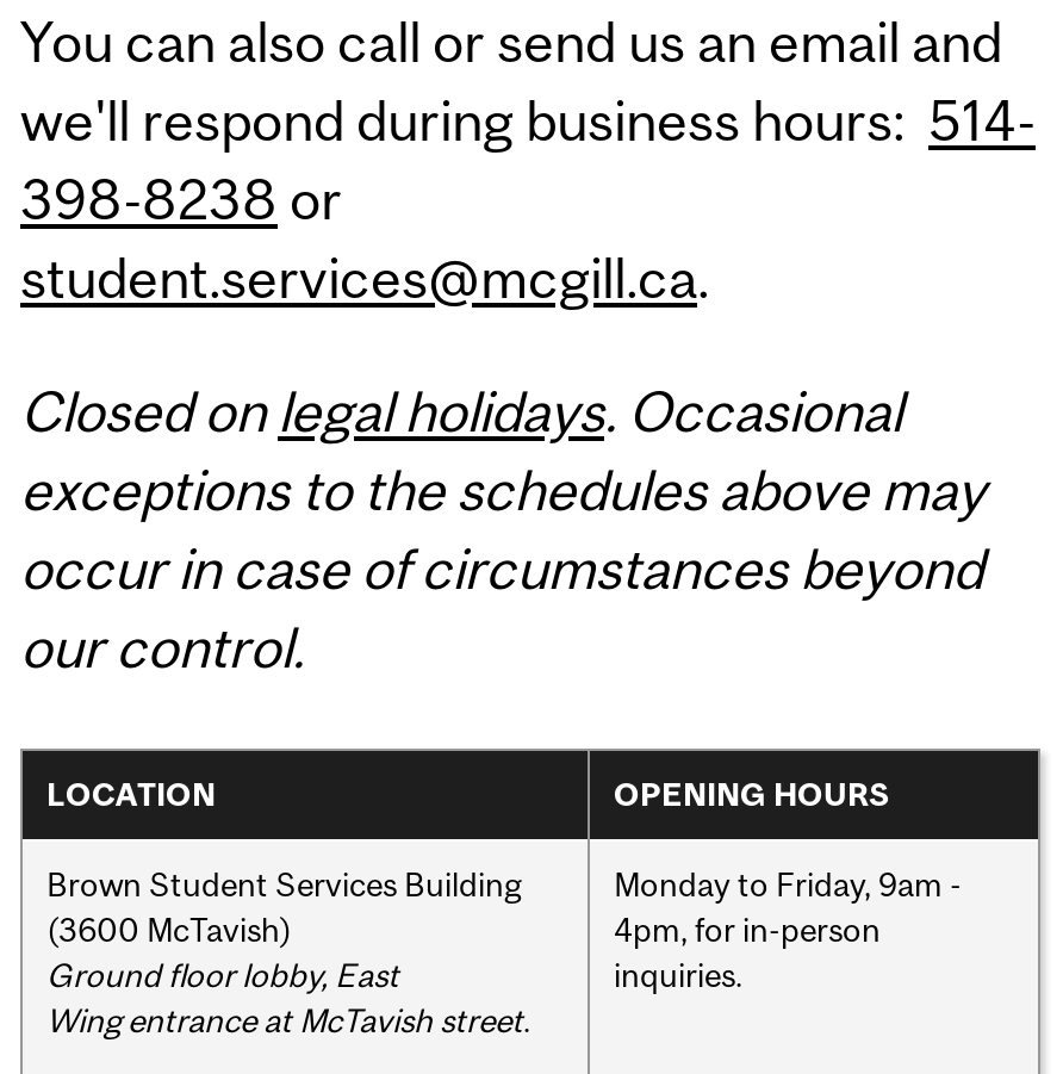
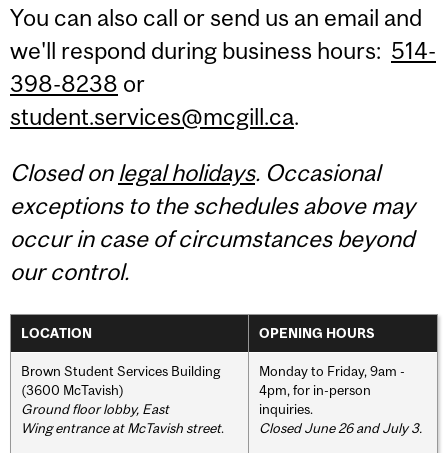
none -> [259,420,422,436] Closed June 26 and July 3.

